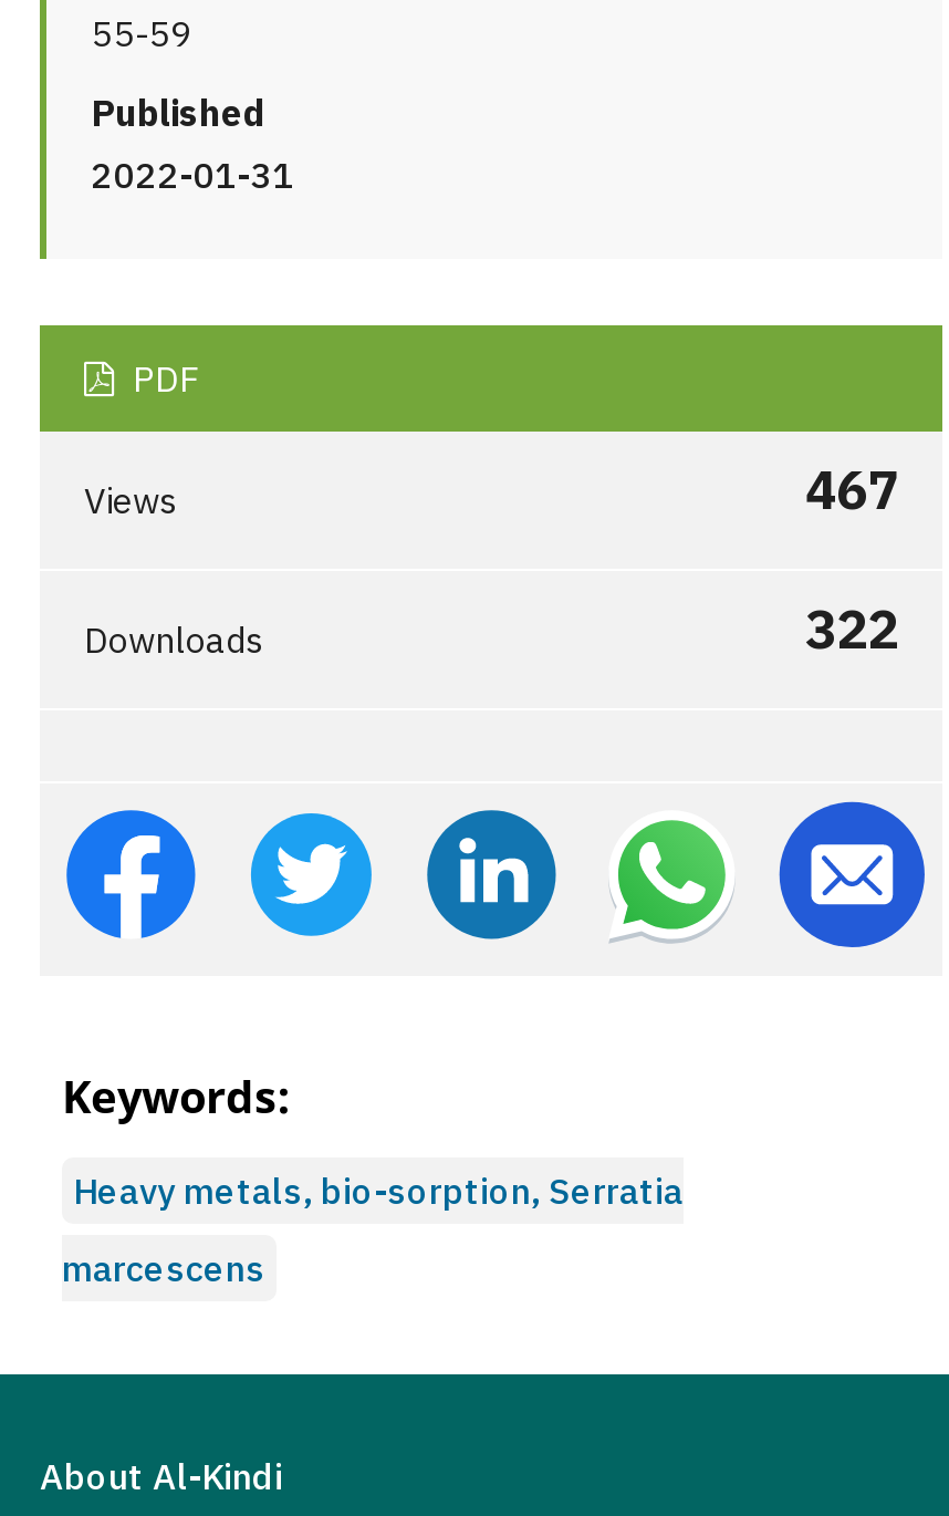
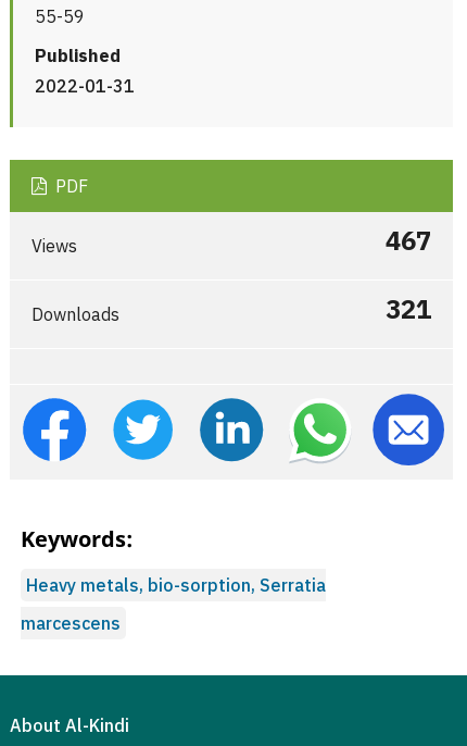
[805,593,898,664] 322 -> [386,291,431,326] 321

